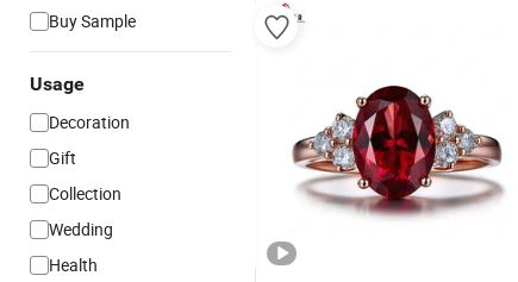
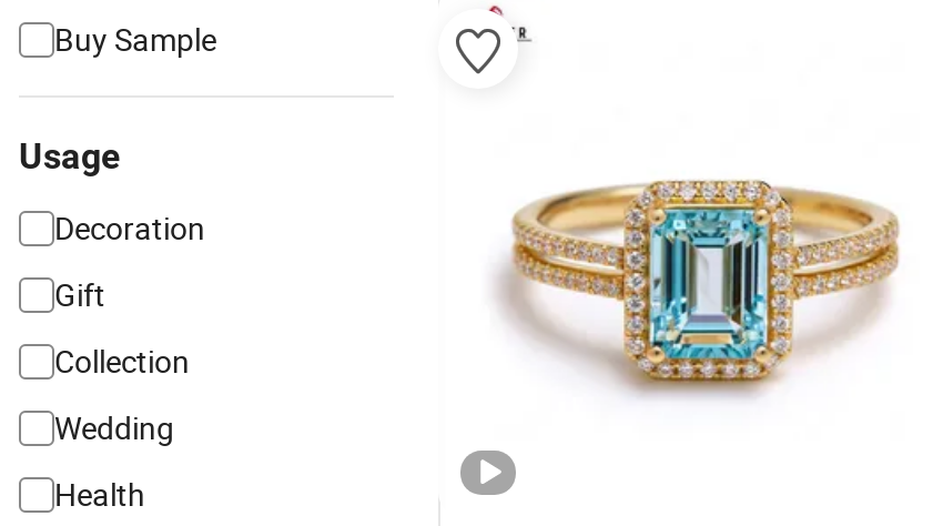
[286,84,505,218] [image] -> [491,160,902,406] [image]

